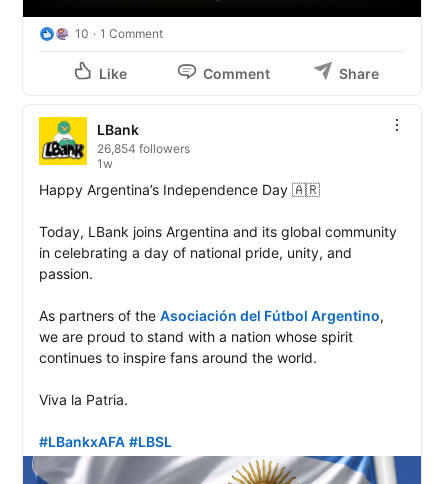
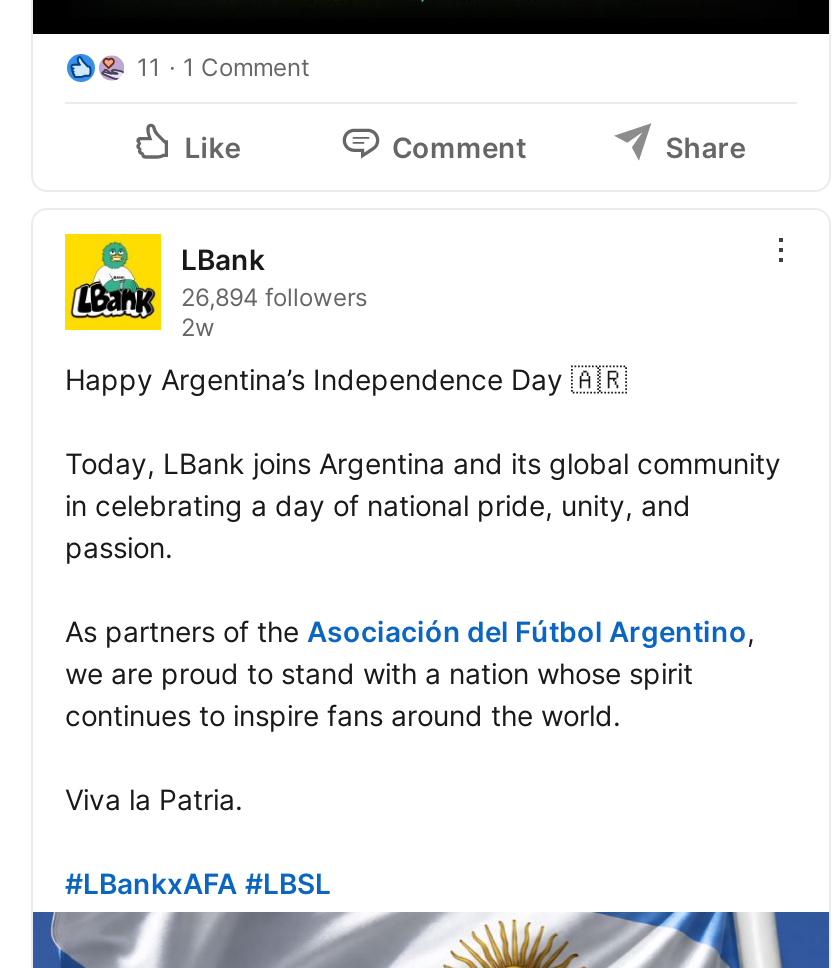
[75,26,163,41] 10 1 Comment -> [137,52,309,82] 11 1 Comment
[97,141,190,171] 26,854 followers | 1w -> [181,282,367,342] 26,894 followers | 2w

